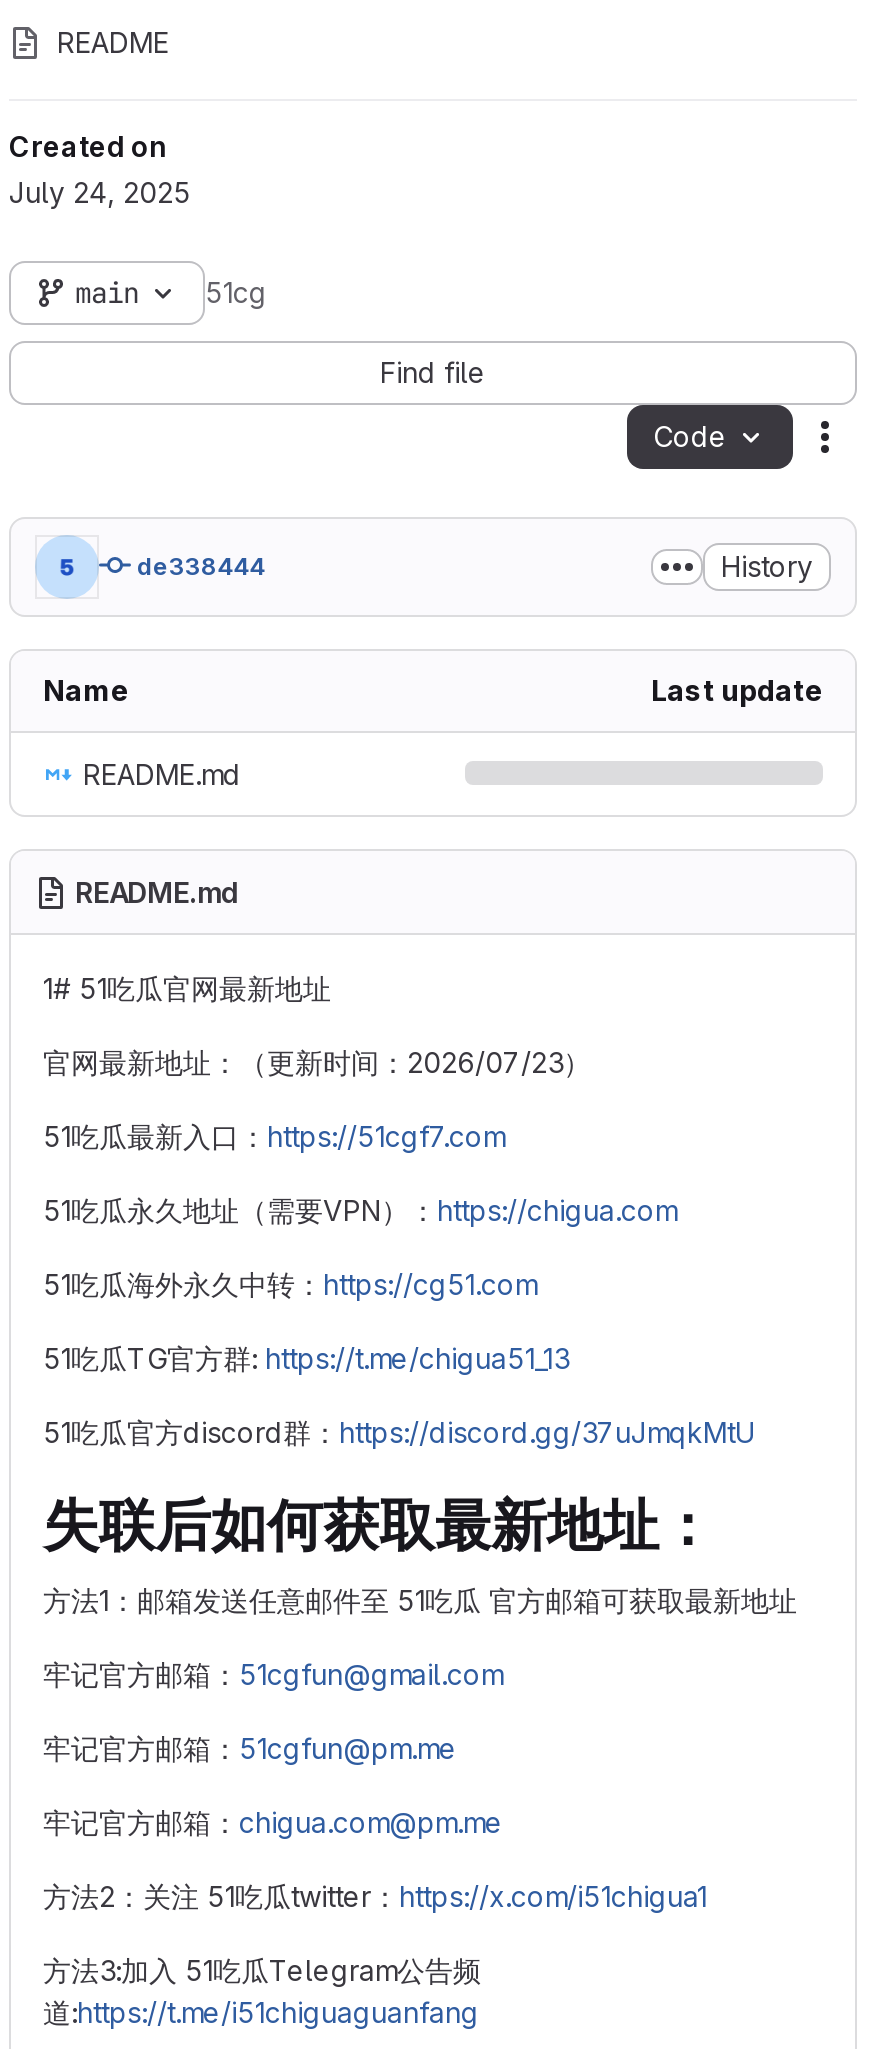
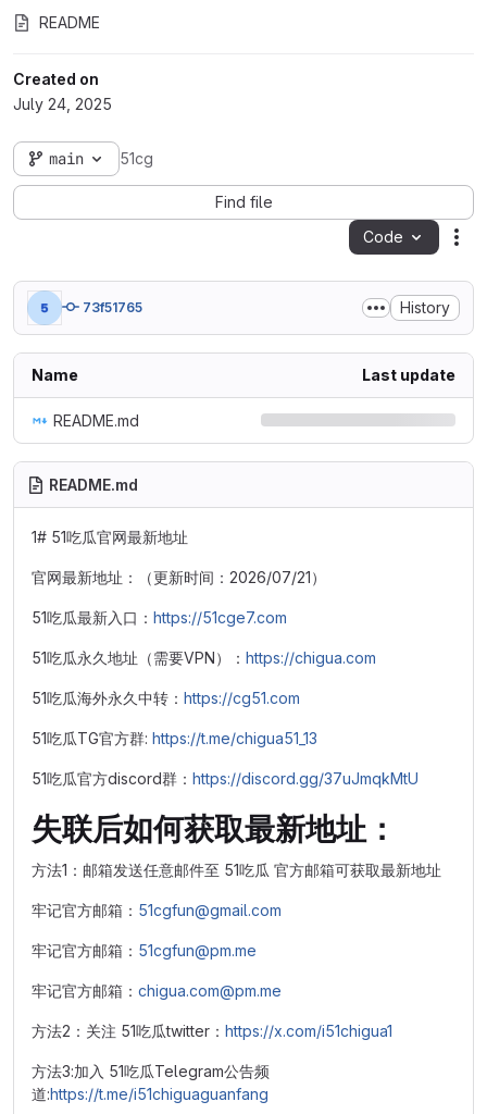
[137,551,265,581] de338444 -> [83,299,142,315] 73f51765
[43,1045,591,1079] 官网最新地址：（更新时间：2026/07/23） -> [32,568,326,586] 官网最新地址：（更新时间：2026/07/21）
[43,1119,505,1153] 51吃瓜最新入口：https://51cgf7.com -> [32,608,287,627] 51吃瓜最新入口：https://51cge7.com

